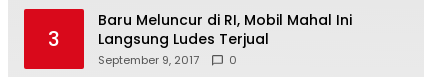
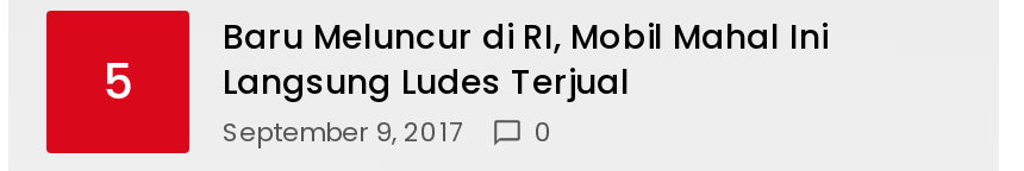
[48,25,269,53] 3 Langsung Ludes Terjual -> [102,49,630,116] 5 Langsung Ludes Terjual

